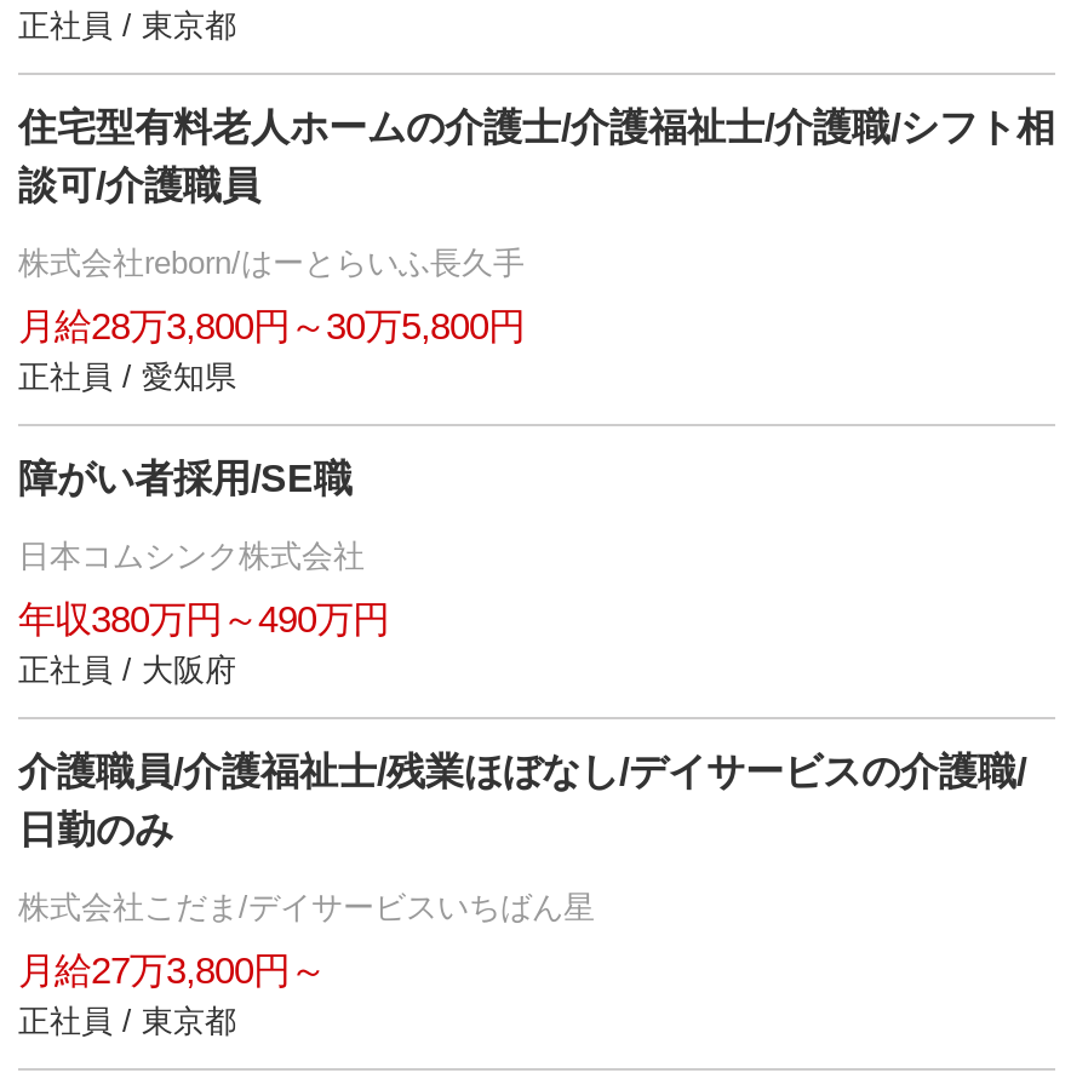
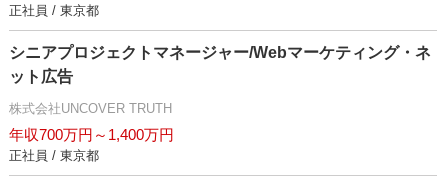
[18,107,1055,991] 住宅型有料老人ホームの介護士/介護福祉士/介護職/シフト相 | 談可/介護職員 | 株式会社reborn/はーとらいふ長久手 | 月給28万3,800円～30万5,800円 | 正社員 / 愛知県 | 障がい者採用/SE職 | 日本コムシンク株式会社 | 年収380万円～490万円 | 正社員 / 大阪府 | 介護職員/介護福祉士/残業ほぼなし/デイサービスの介護職/ | 日勤のみ | 株式会社こだま/デイサービスいちばん星 | 月給27万3,800円～ -> [9,44,431,143] シニアプロジェクトマネージャー/Webマーケティング・ネ | ット広告 | 株式会社UNCOVER TRUTH | 年収700万円～1,400万円

